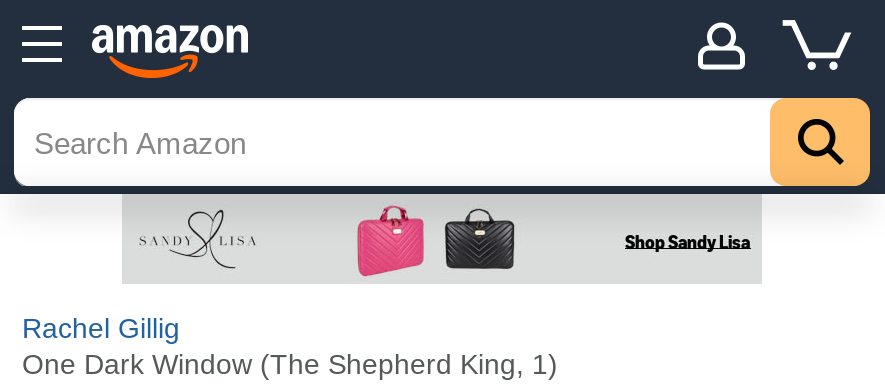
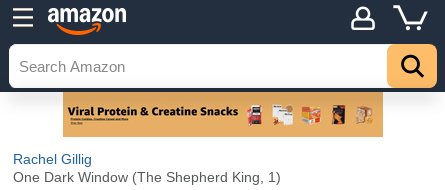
[124,192,760,282] [image] -> [63,91,383,137] [image]

